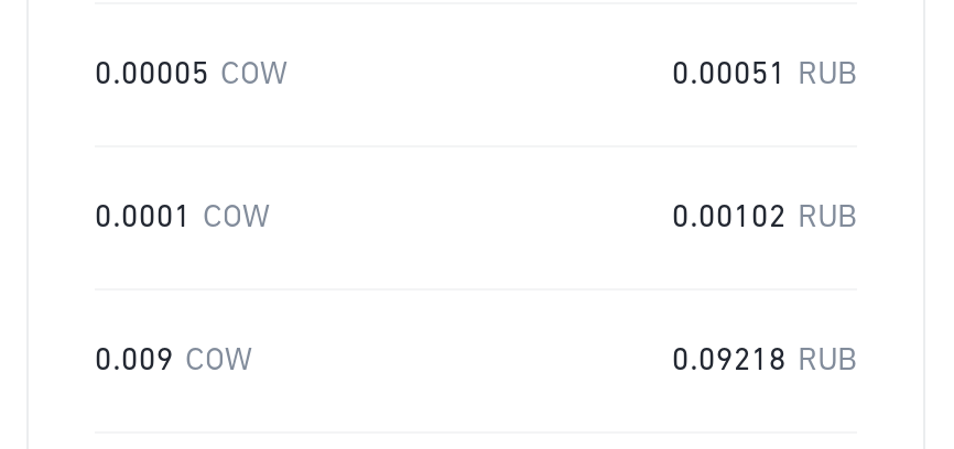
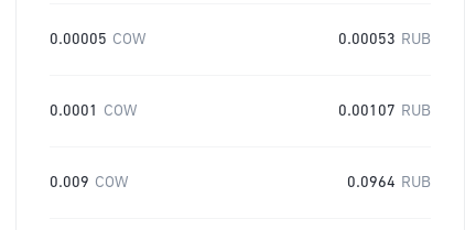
[672,59,857,90] 0.00051 RUB -> [338,32,431,47] 0.00053 RUB
[672,202,857,233] 0.00102 RUB -> [338,103,431,119] 0.00107 RUB
[672,346,857,376] 0.09218 RUB -> [347,175,431,190] 0.0964 RUB

